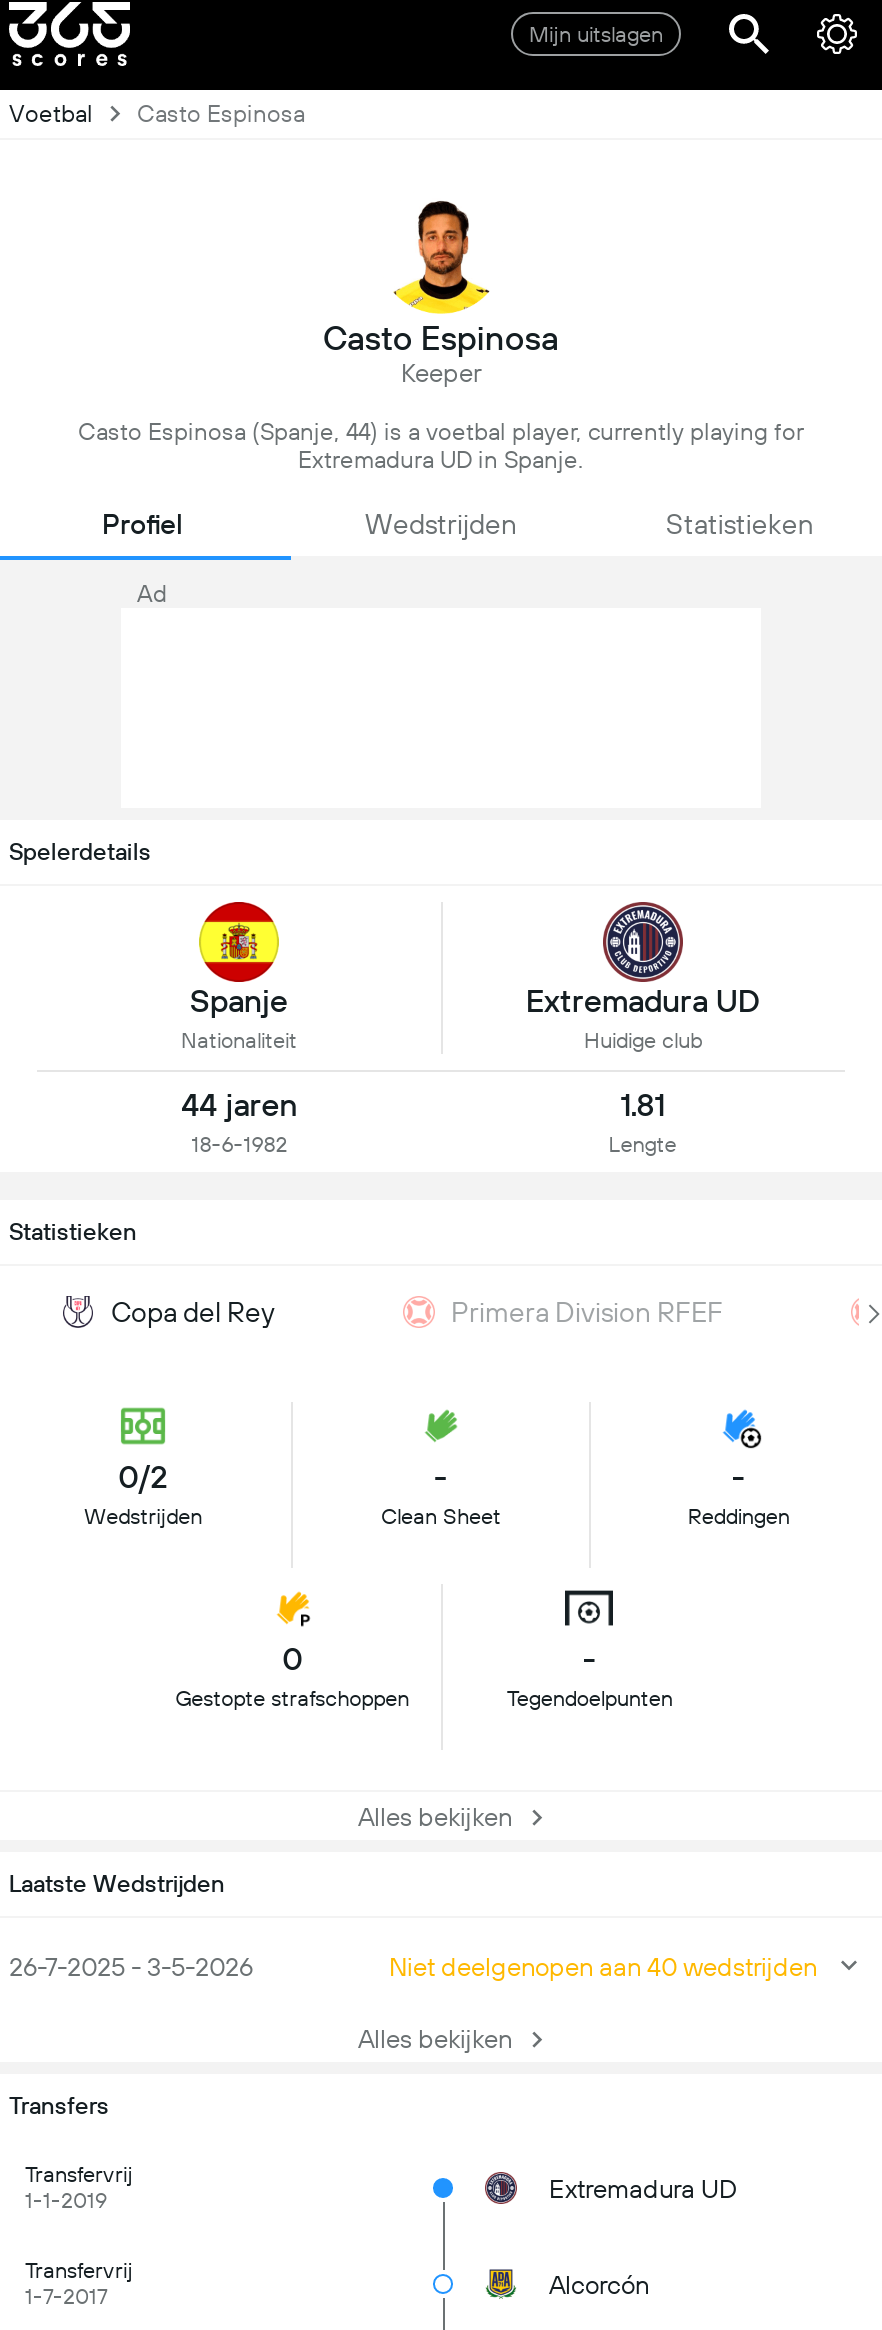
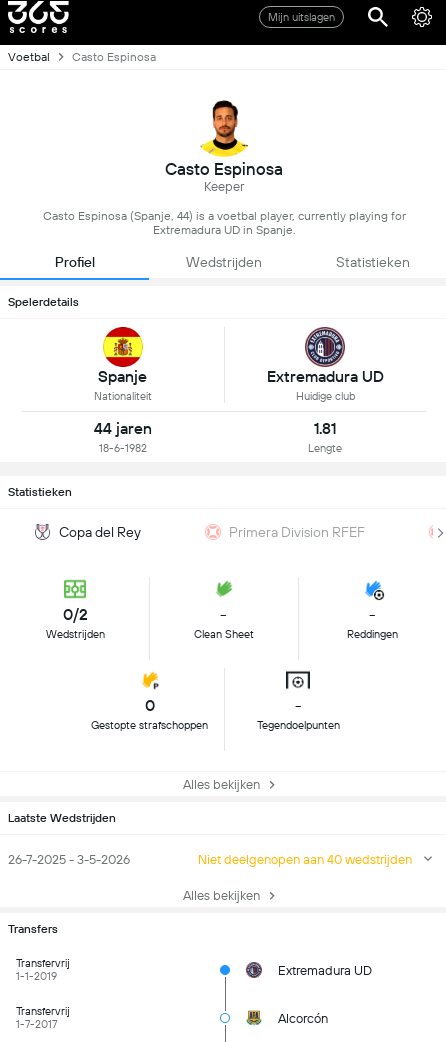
[137,580,167,608] Ad -> none

